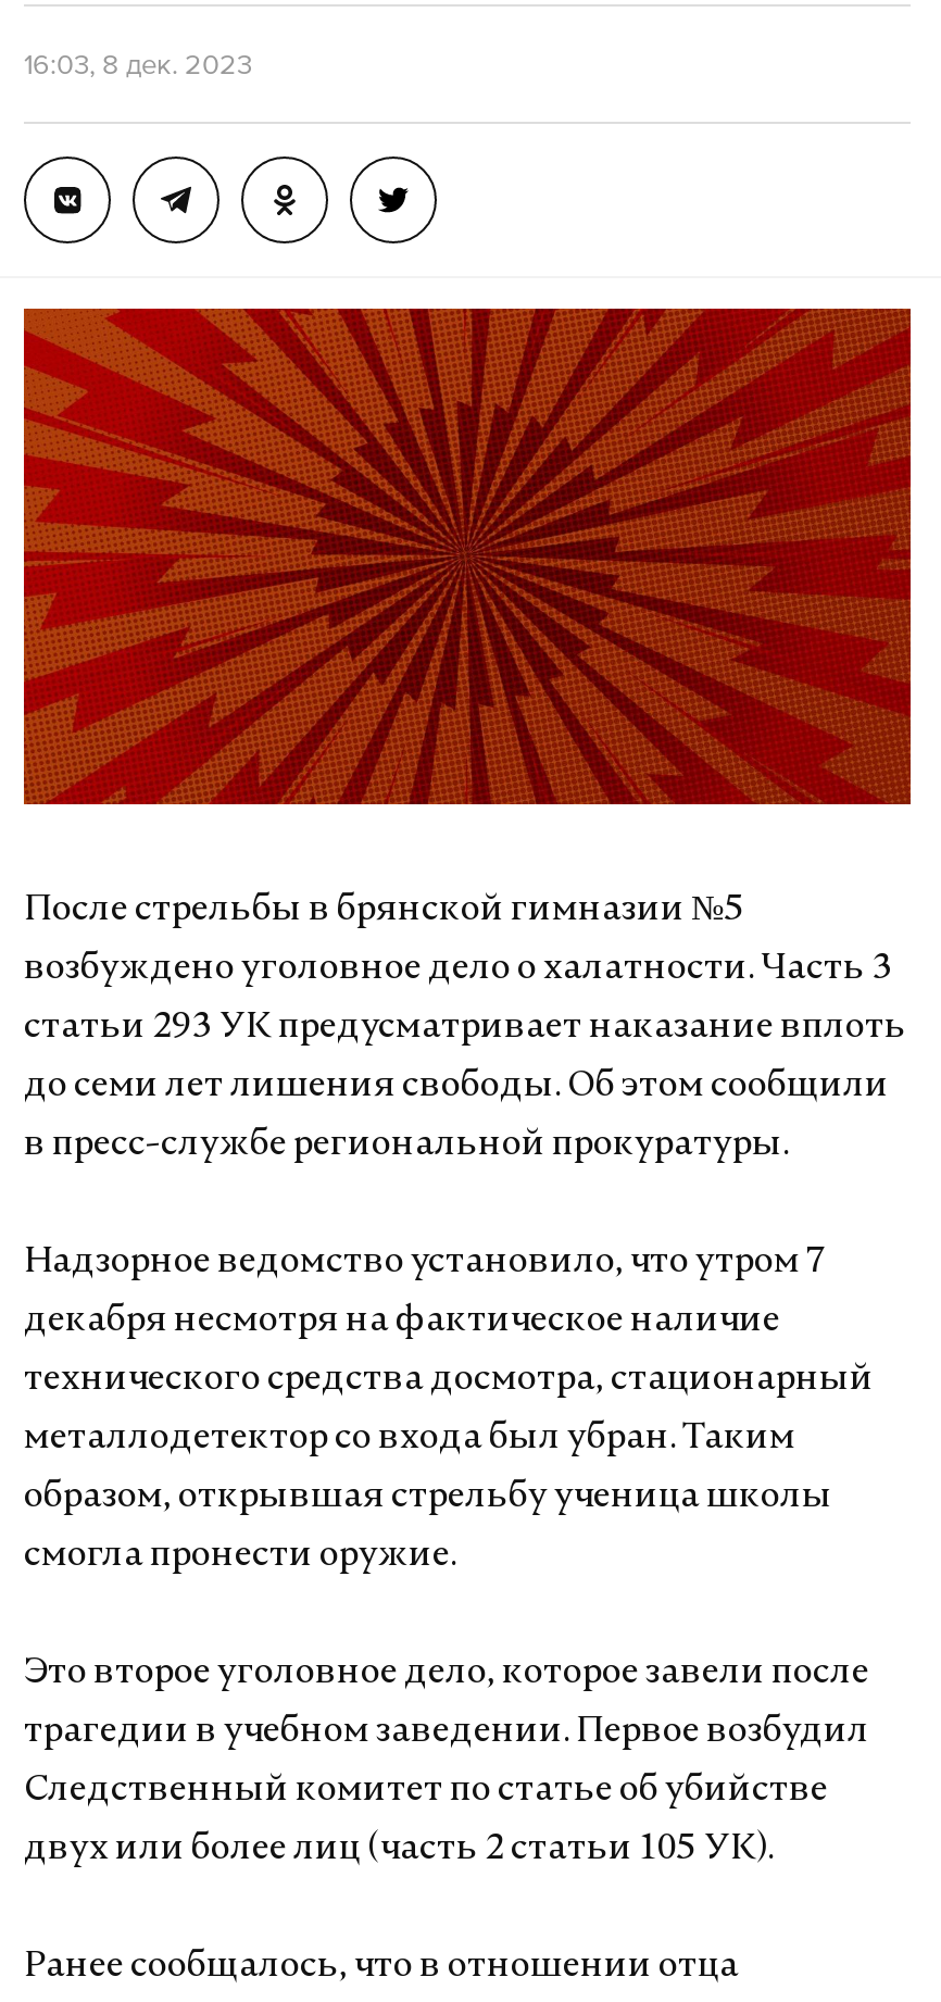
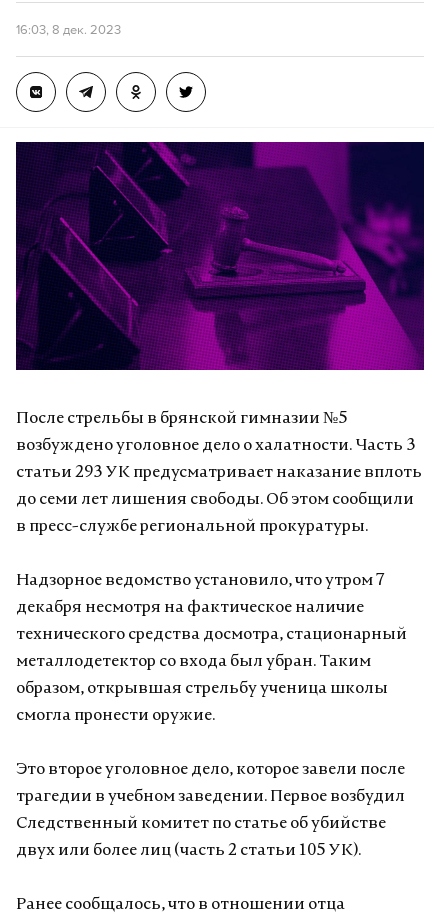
[22,306,913,806] [image] -> [15,141,425,371] [image]

